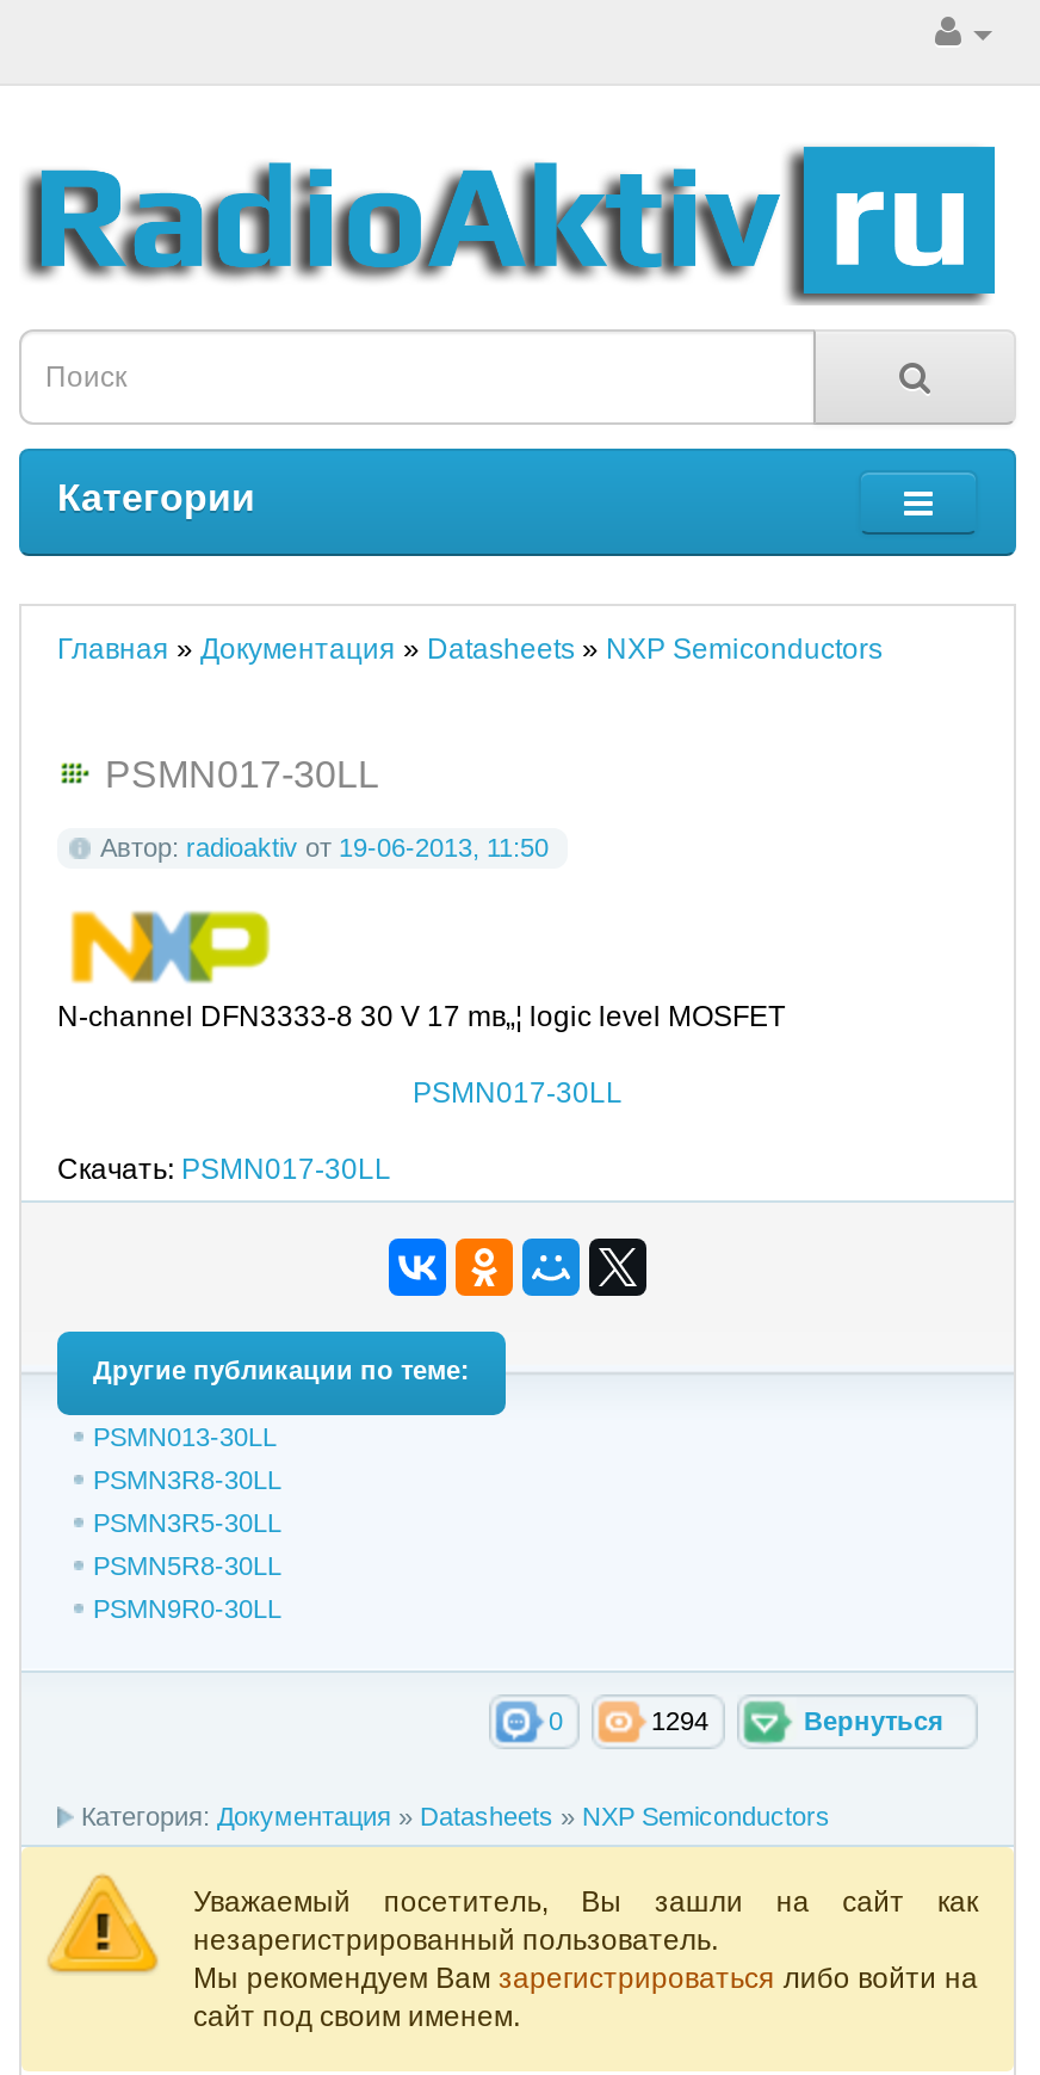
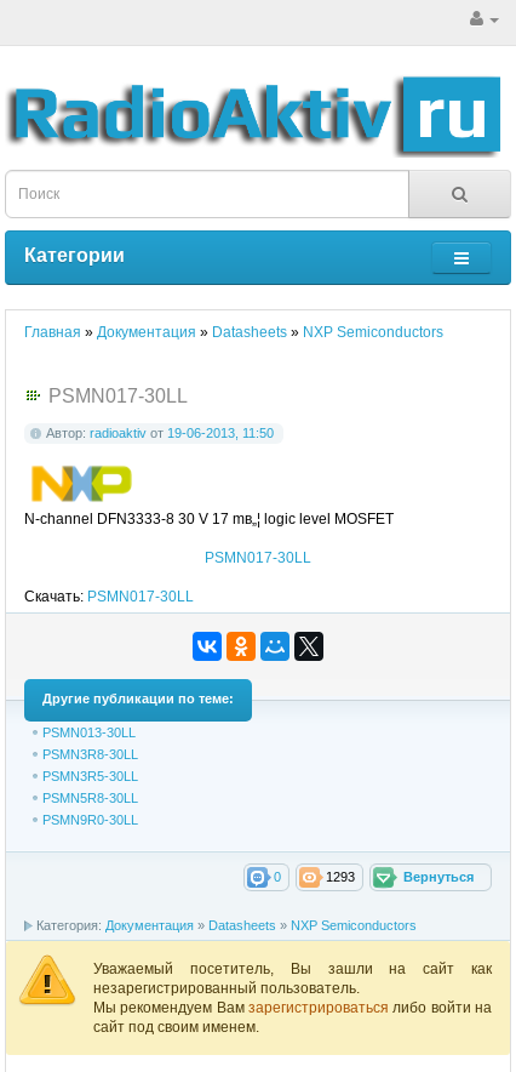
[651,1706,708,1735] 1294 -> [326,869,355,884] 1293

